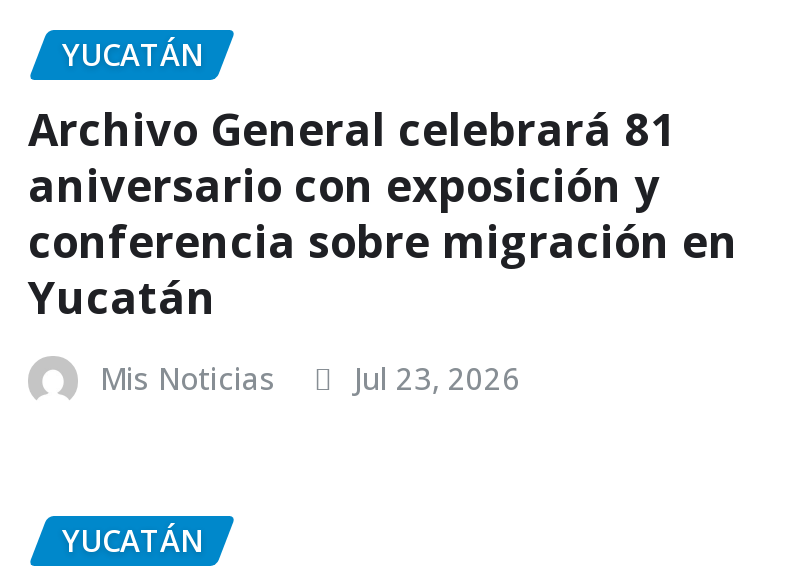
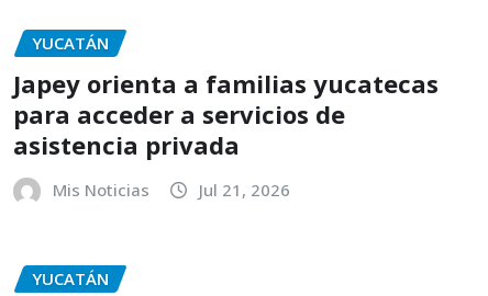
[28,97,738,325] Archivo General celebrará 81 | aniversario con exposición y | conferencia sobre migración en | Yucatán -> [13,67,439,161] Japey orienta a familias yucatecas | para acceder a servicios de | asistencia privada
[354,357,520,397] Jul 23, 2026 -> [199,179,290,201] Jul 21, 2026

